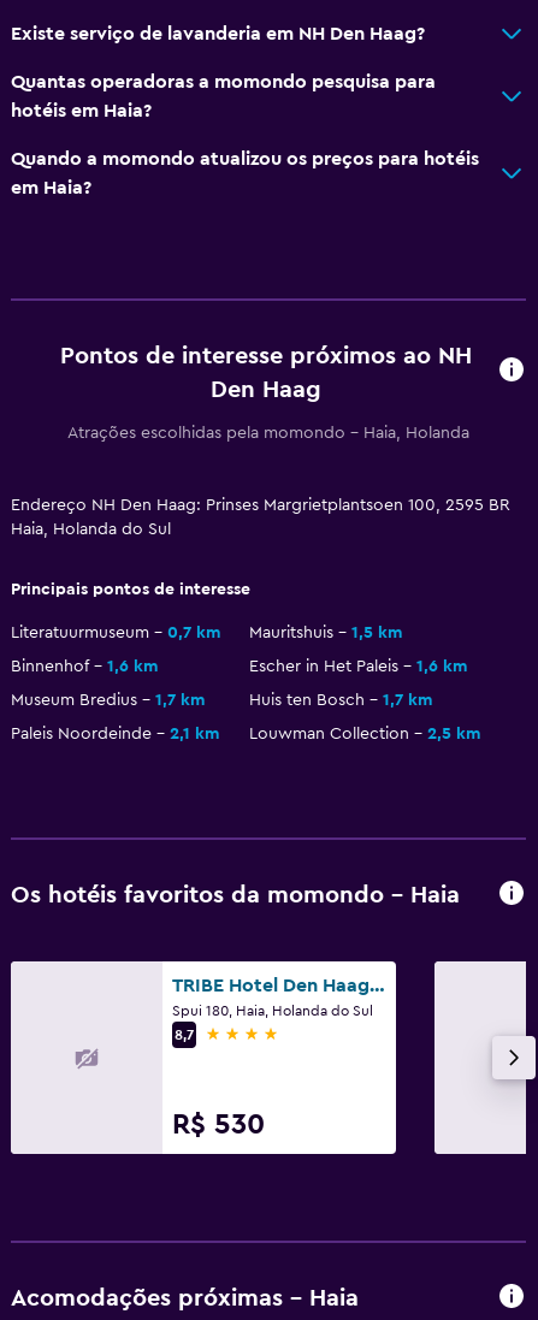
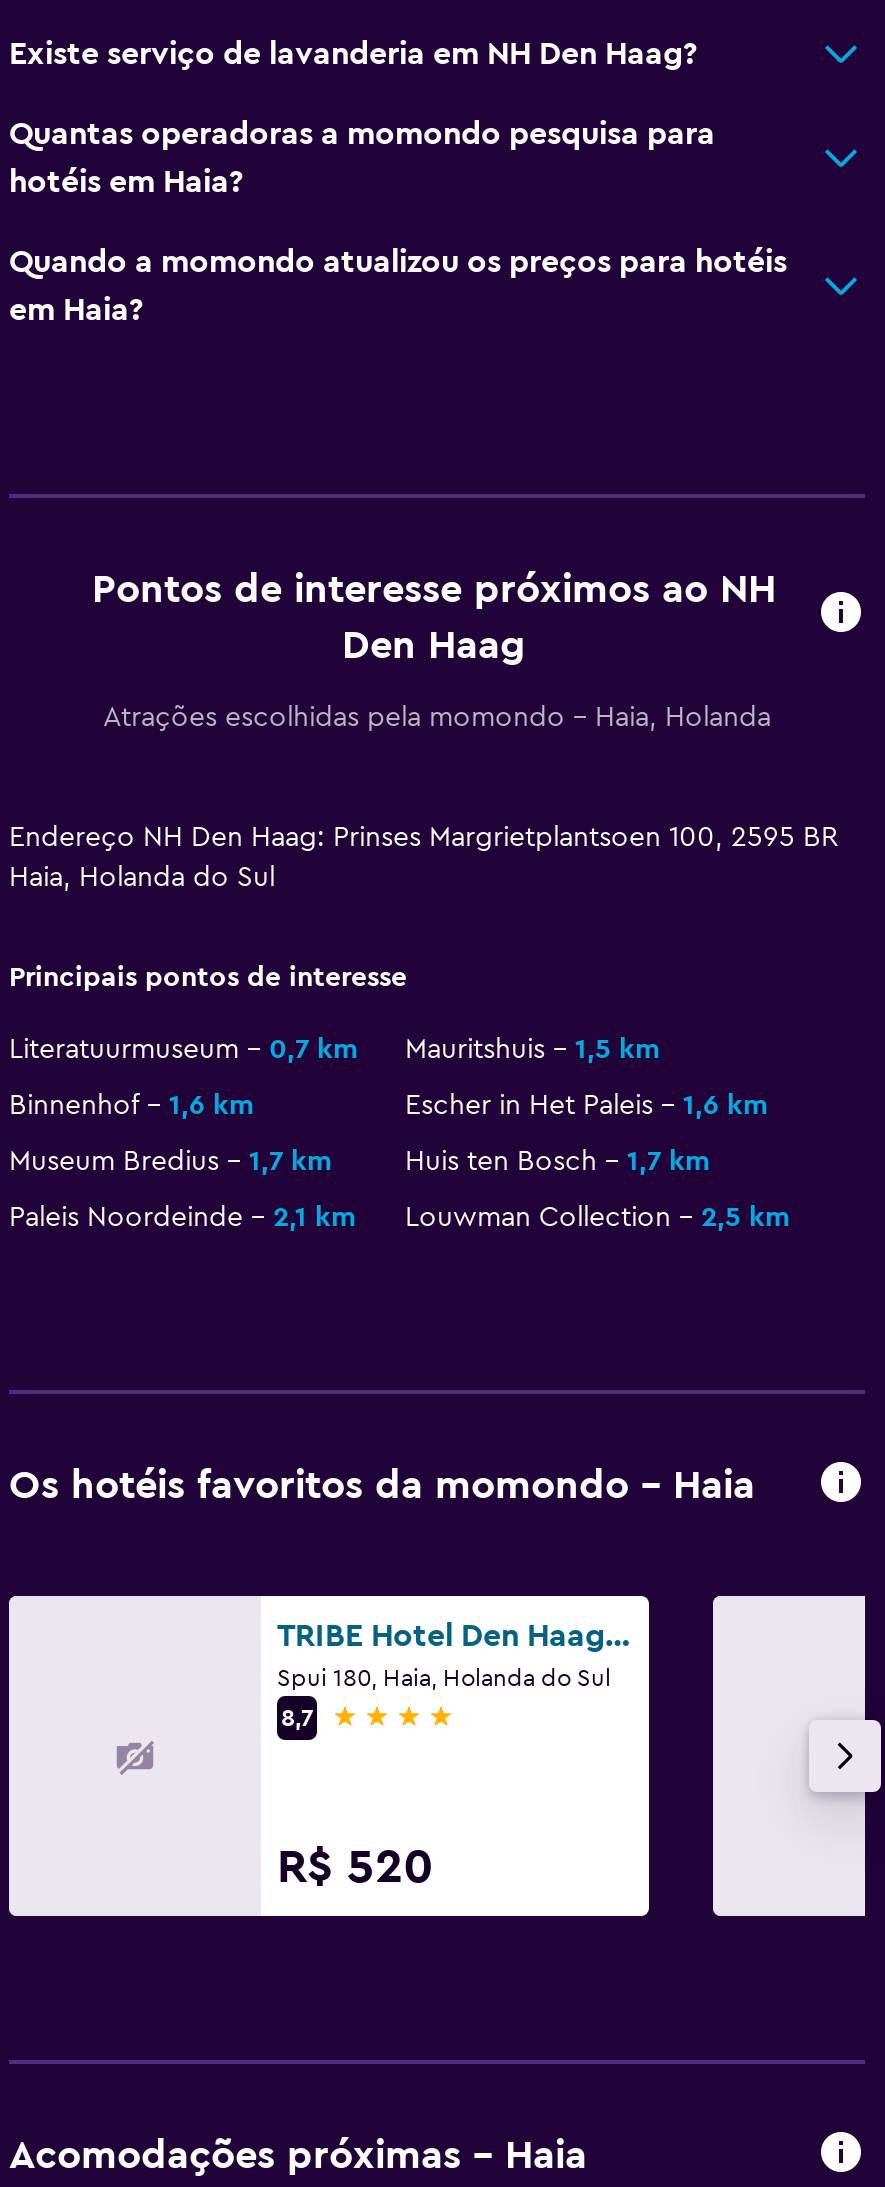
[172,1110,265,1139] R$ 530 -> [277,1843,433,1891] R$ 520

